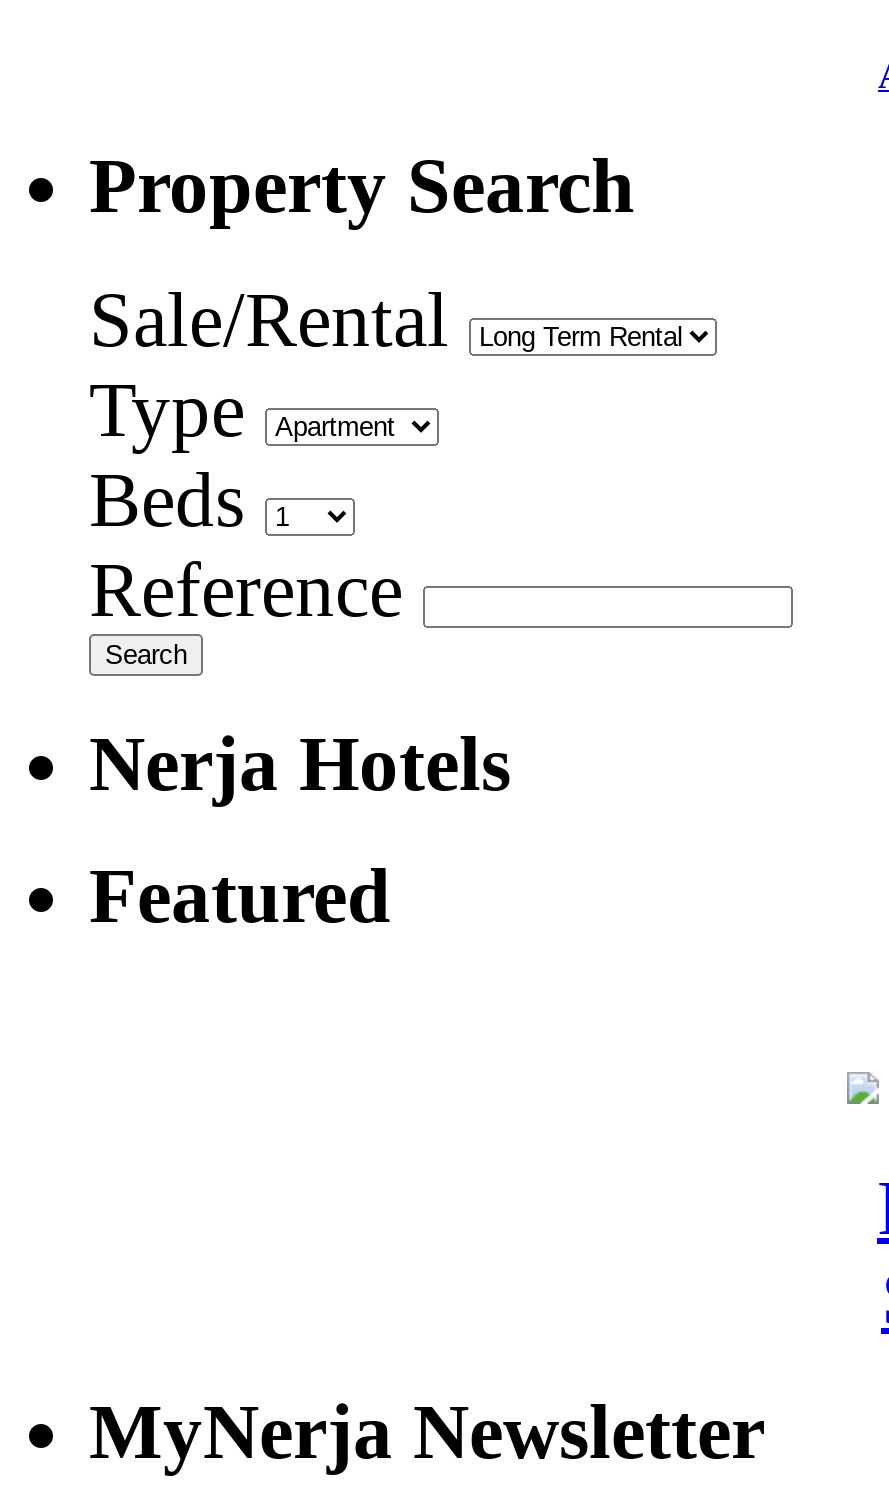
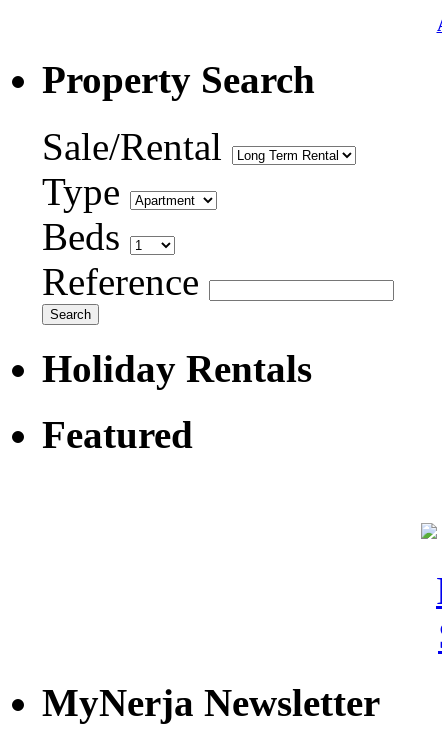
[89,720,511,806] Nerja Hotels -> [42,347,312,390] Holiday Rentals

